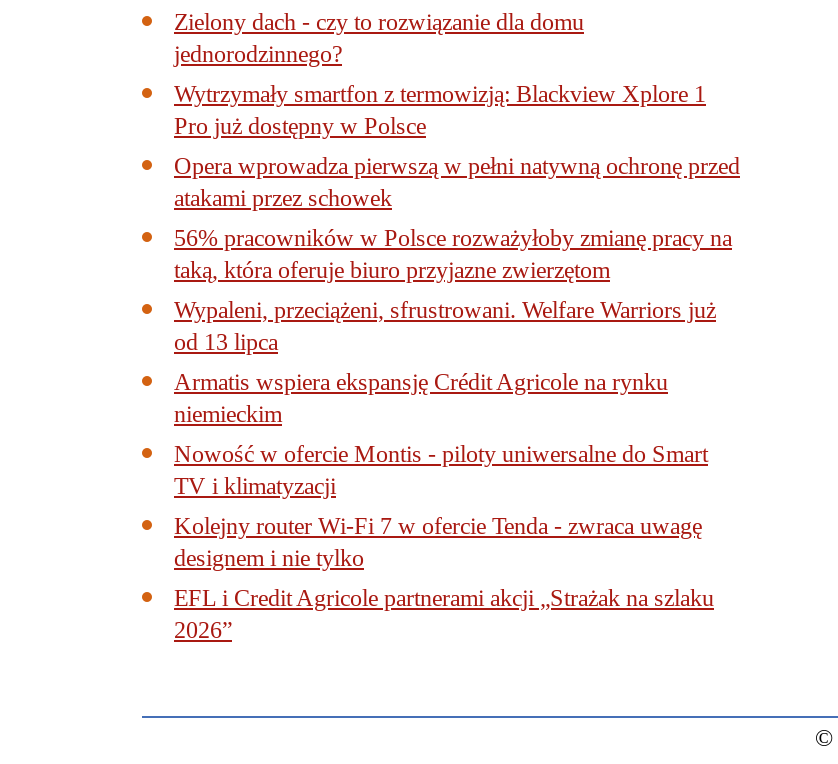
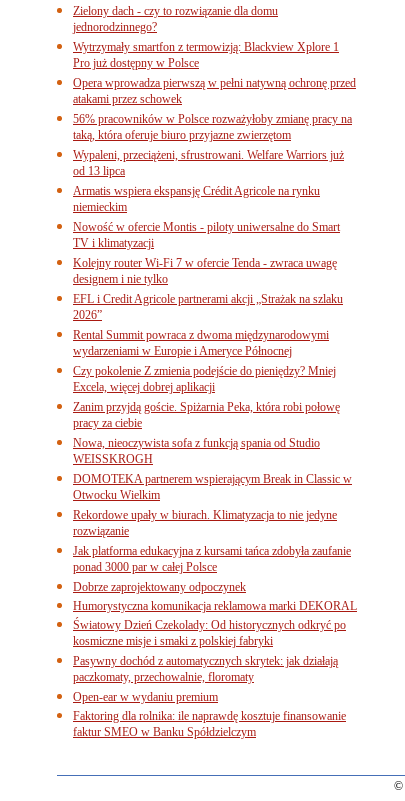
none -> [73,328,357,742] Rental Summit powraca z dwoma międzynarodowymi | wydarzeniami w Europie i Ameryce Północnej | Czy pokolenie Z zmienia podejście do pieniędzy? Mniej | Excela, więcej dobrej aplikacji | Zanim przyjdą goście. Spiżarnia Peka, która robi połowę | pracy za ciebie | Nowa, nieoczywista sofa z funkcją spania od Studio | WEISSKROGH | DOMOTEKA partnerem wspierającym Break in Classic w | Otwocku Wielkim | Rekordowe upały w biurach. Klimatyzacja to nie jedyne | rozwiązanie | Jak platforma edukacyjna z kursami tańca zdobyła zaufanie | ponad 3000 par w całej Polsce | Dobrze zaprojektowany odpoczynek | Humorystyczna komunikacja reklamowa marki DEKORAL | Światowy Dzień Czekolady: Od historycznych odkryć po | kosmiczne misje i smaki z polskiej fabryki | Pasywny dochód z automatycznych skrytek: jak działają | paczkomaty, przechowalnie, floromaty | Open-ear w wydaniu premium | Faktoring dla rolnika: ile naprawdę kosztuje finansowanie | faktur SMEO w Banku Spółdzielczym

